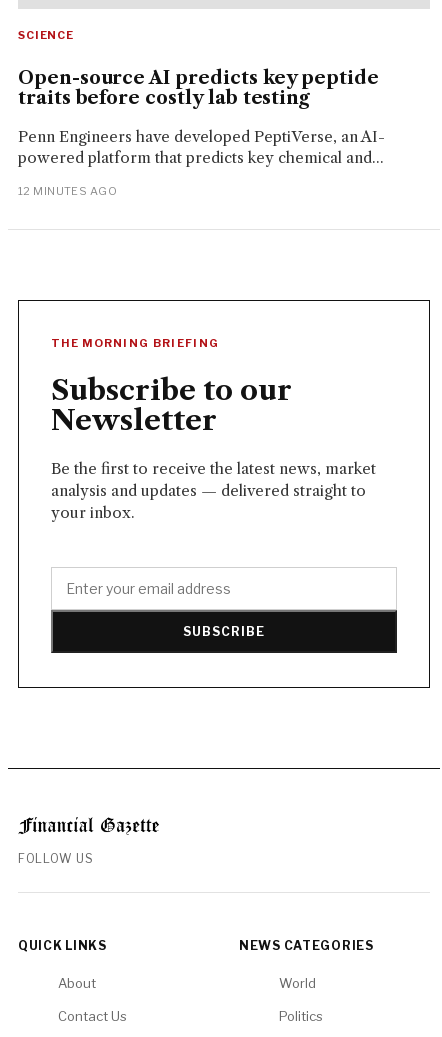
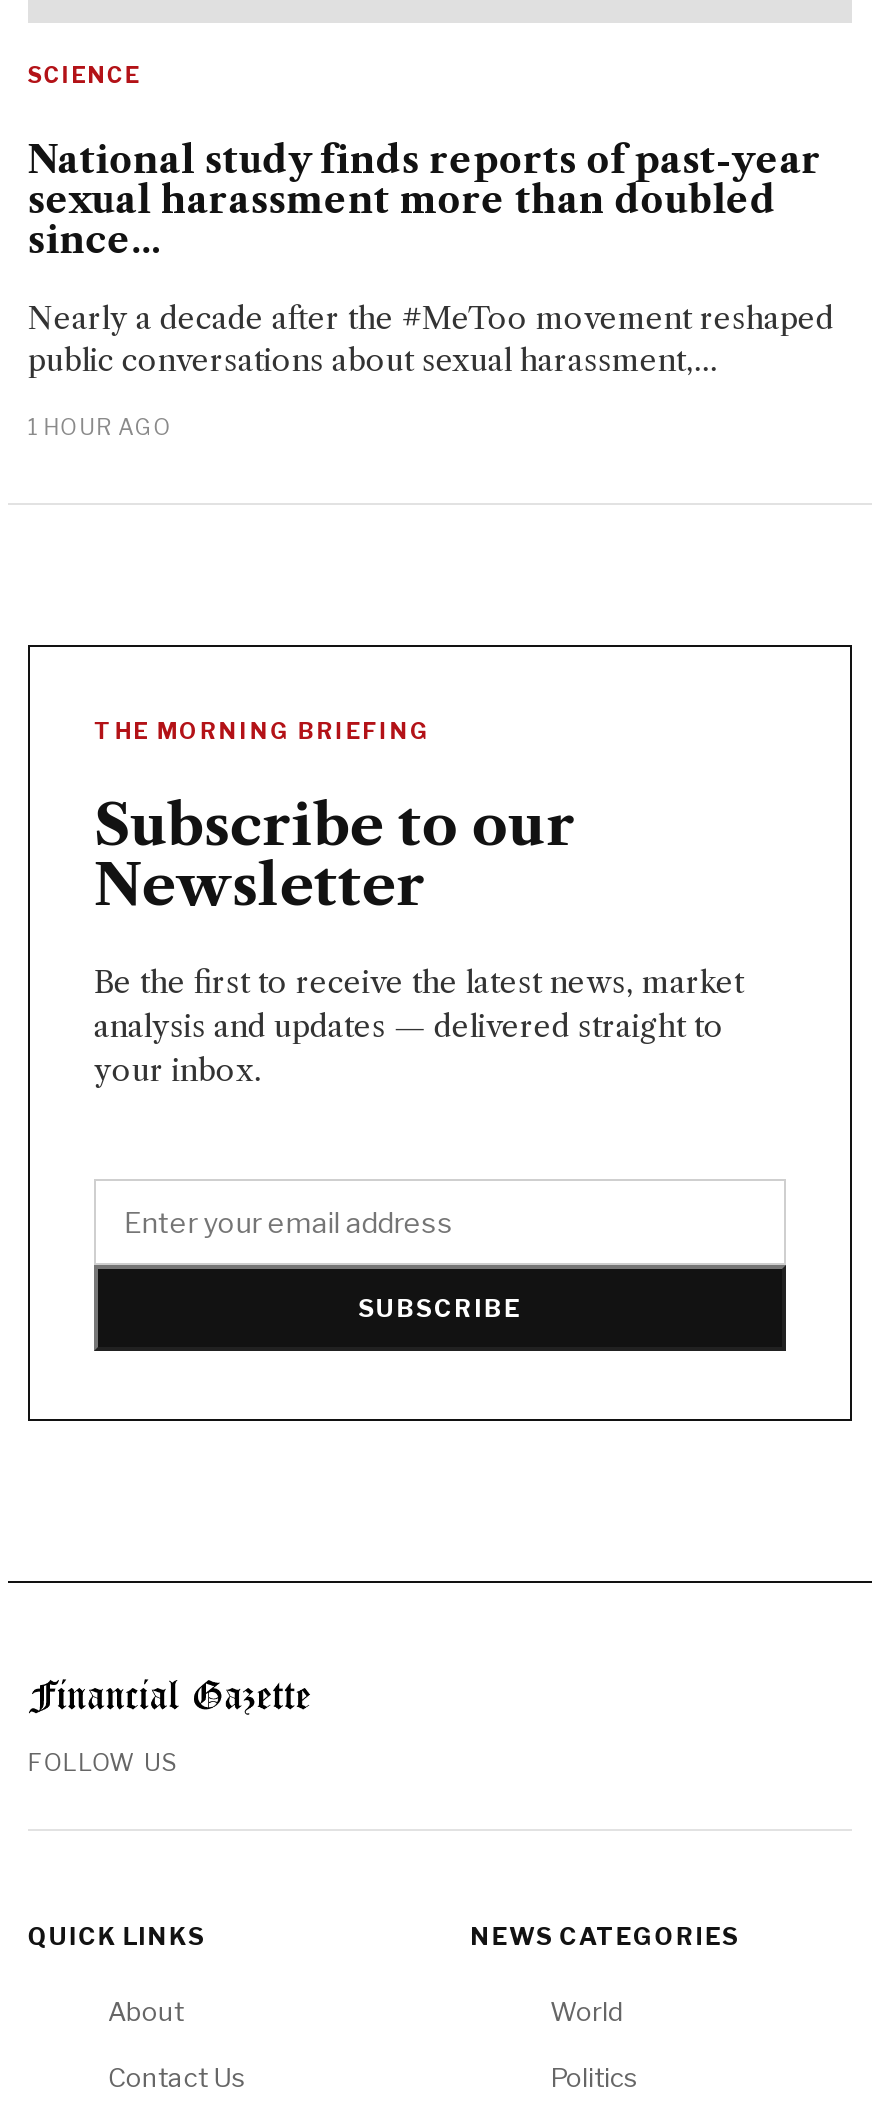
[18,67,379,109] Open-source AI predicts key peptide | traits before costly lab testing -> [28,140,821,264] National study finds reports of past-year | sexual harassment more than doubled | since...
[18,127,385,167] Penn Engineers have developed PeptiVerse, an AI- | powered platform that predicts key chemical and... -> [28,300,834,380] Nearly a decade after the #MeToo movement reshaped | public conversations about sexual harassment,...
[18,184,117,198] 12 MINUTES AGO -> [28,414,173,442] 1 HOUR AGO

